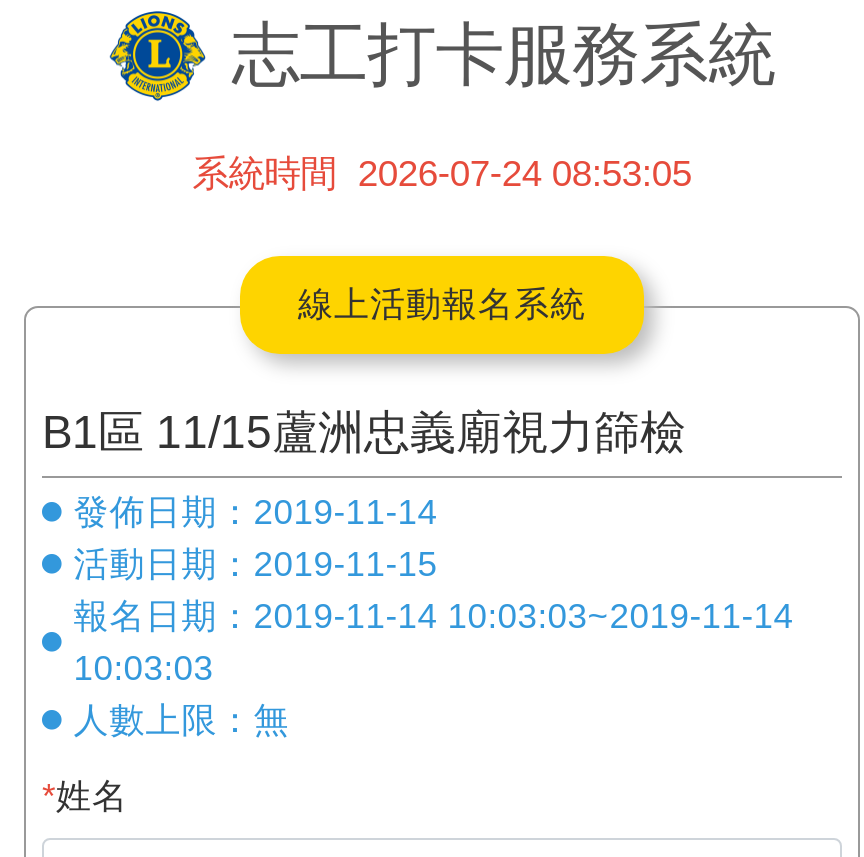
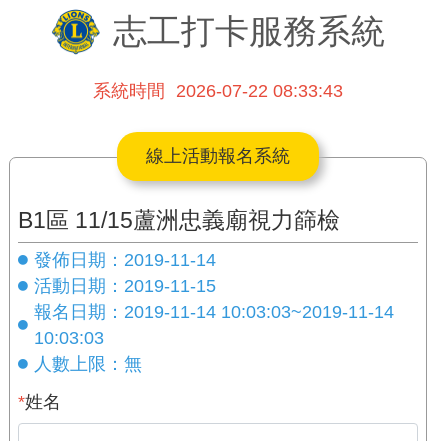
[192,152,692,194] 系統時間 2026-07-24 08:53:05 -> [93,80,343,101] 系統時間 2026-07-22 08:33:43

